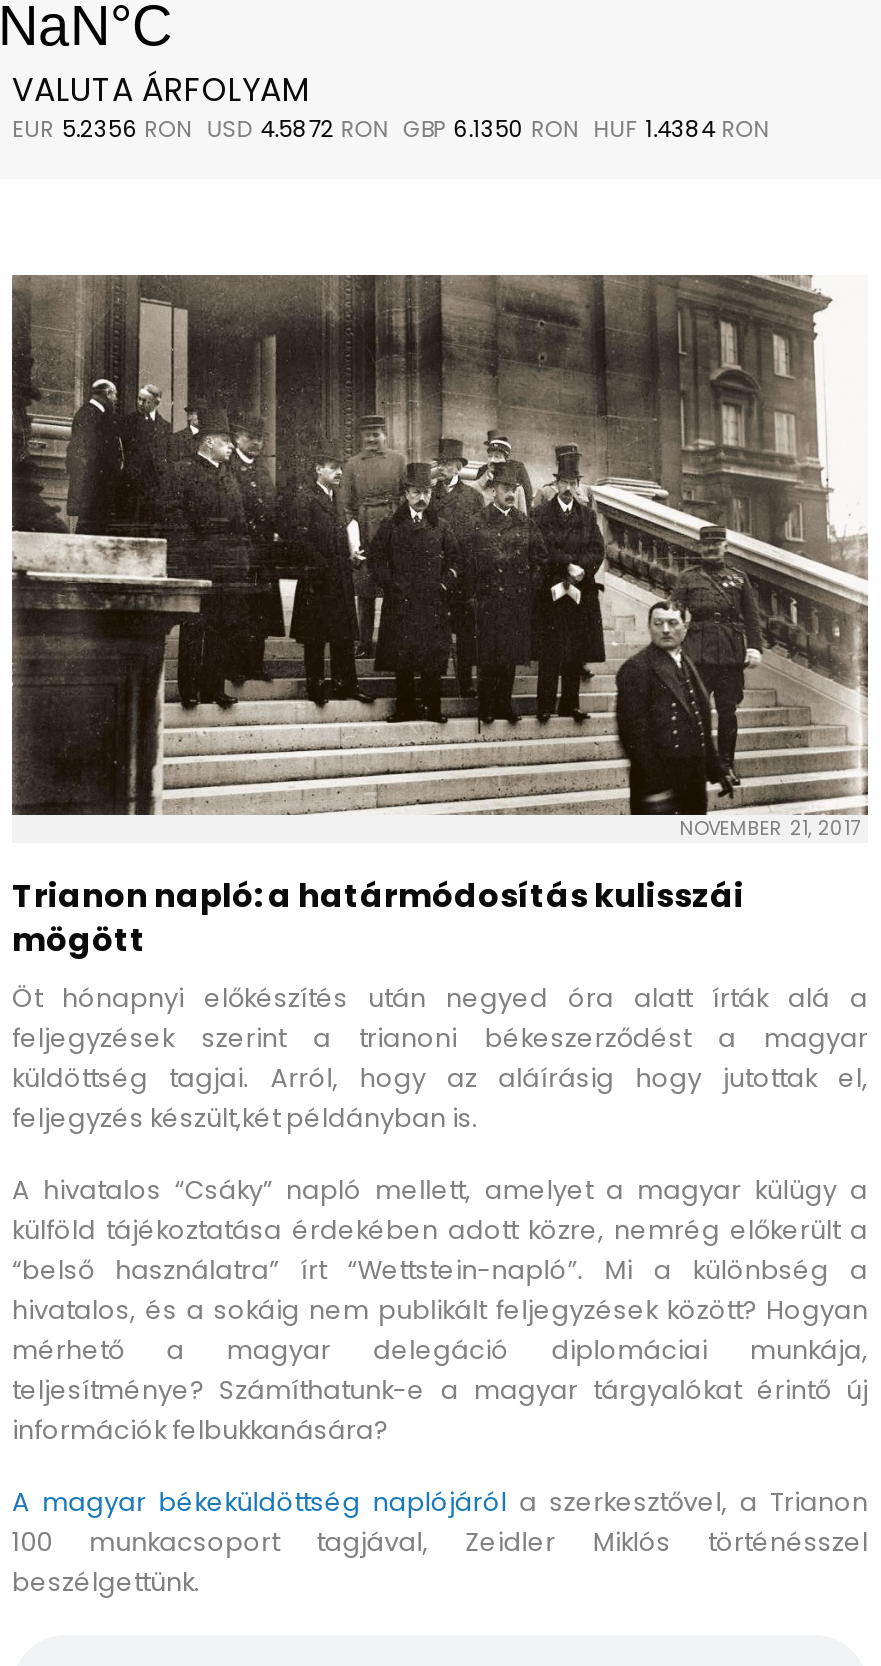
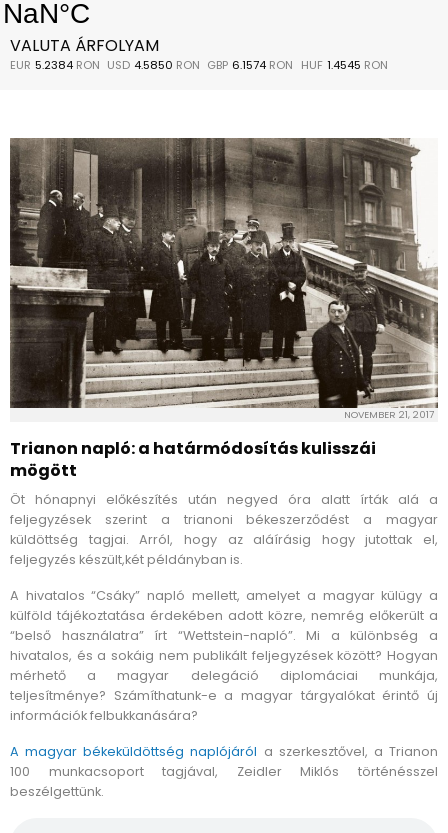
[12,113,769,145] EUR 5.2356 RON USD 4.5872 RON GBP 6.1350 RON HUF 1.4384 RON -> [10,57,388,73] EUR 5.2384 RON USD 4.5850 RON GBP 6.1574 RON HUF 1.4545 RON

